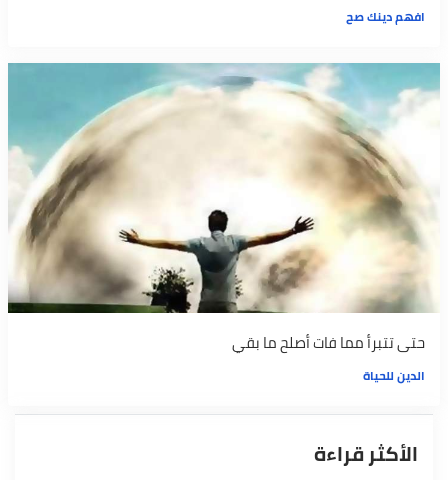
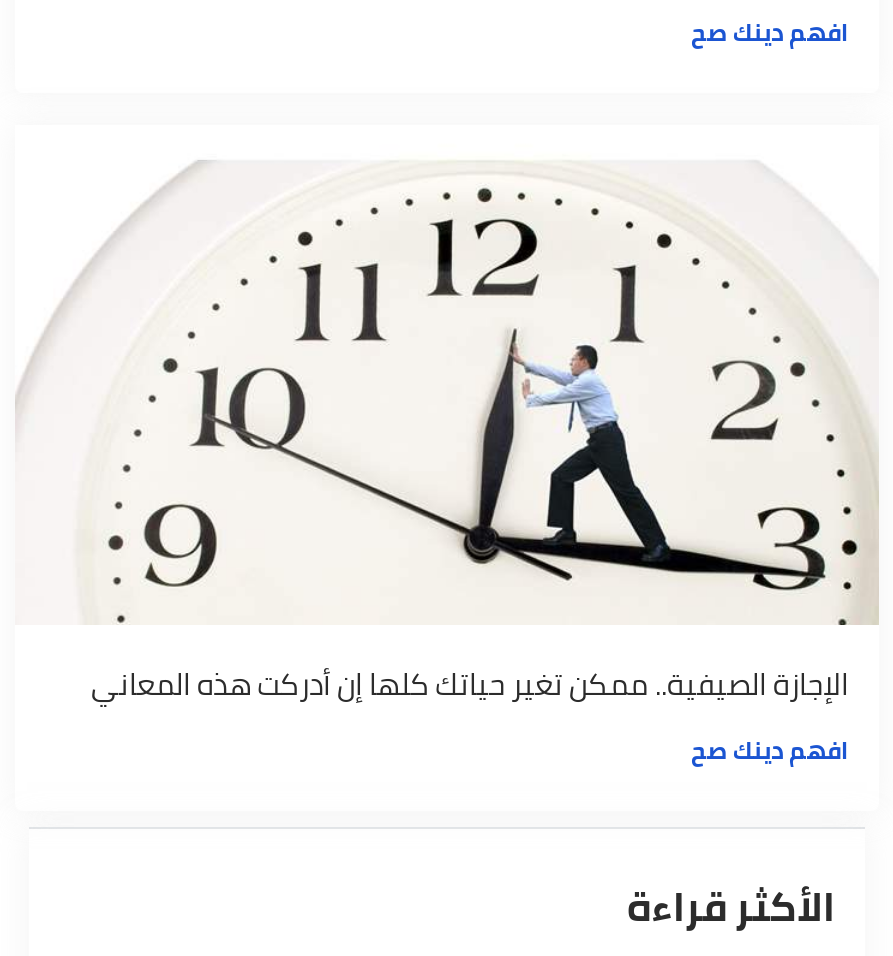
[7,62,441,387] [image] | حتى تتبرأ مما فات أصلح ما بقي | الدين للحياة -> [15,126,879,774] [image] | الإجازة الصيفية.. ممكن تغير حياتك كلها إن أدركت هذه المعاني | افهم دينك صح

